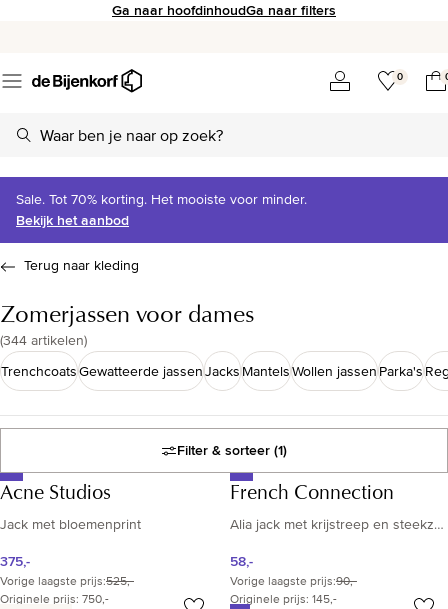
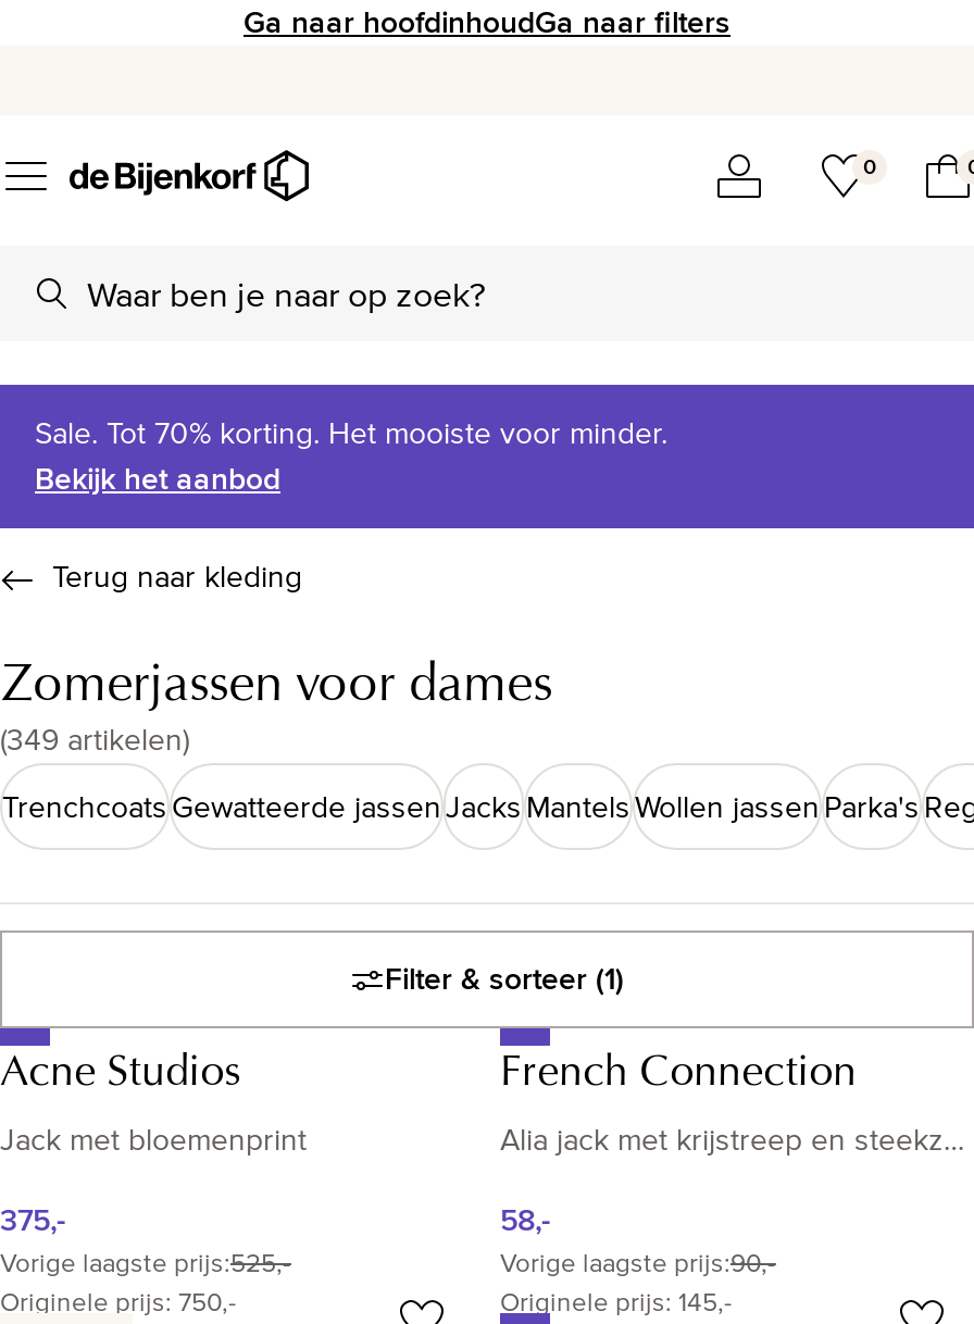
[0,332,87,348] (344 artikelen) -> [0,722,189,757] (349 artikelen)

